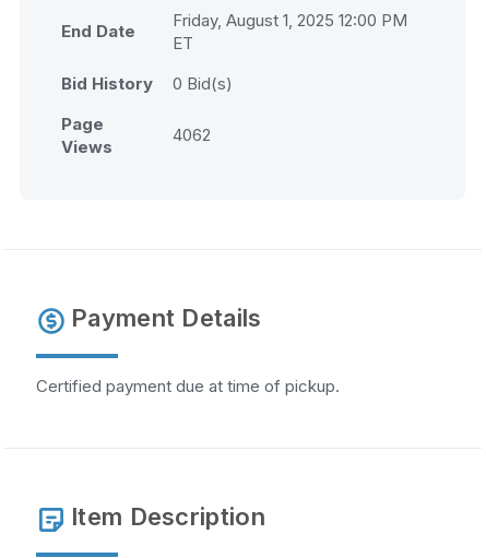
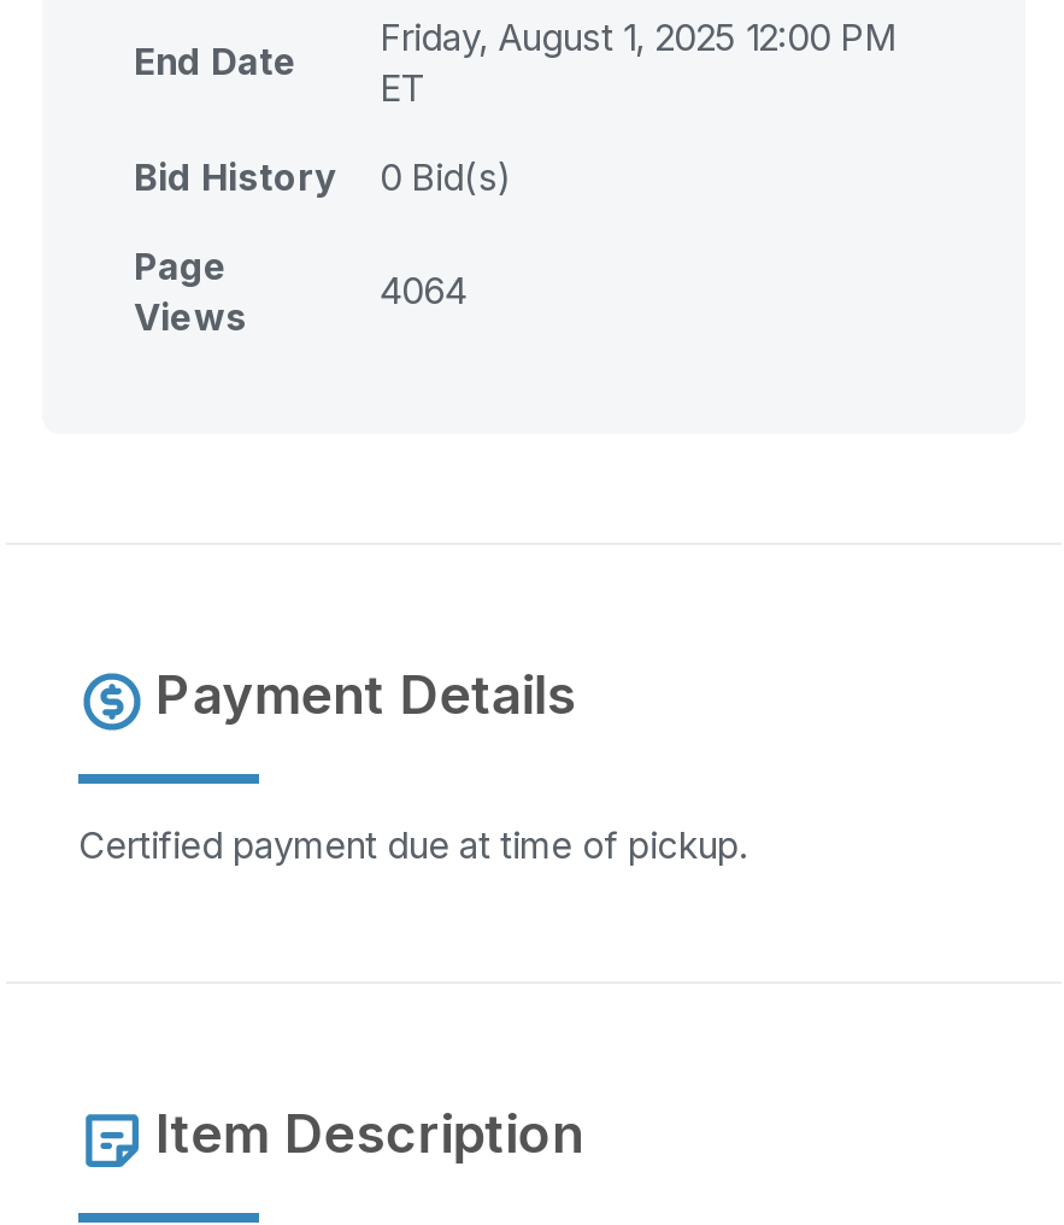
[173,124,211,145] 4062 -> [380,267,466,313] 4064

